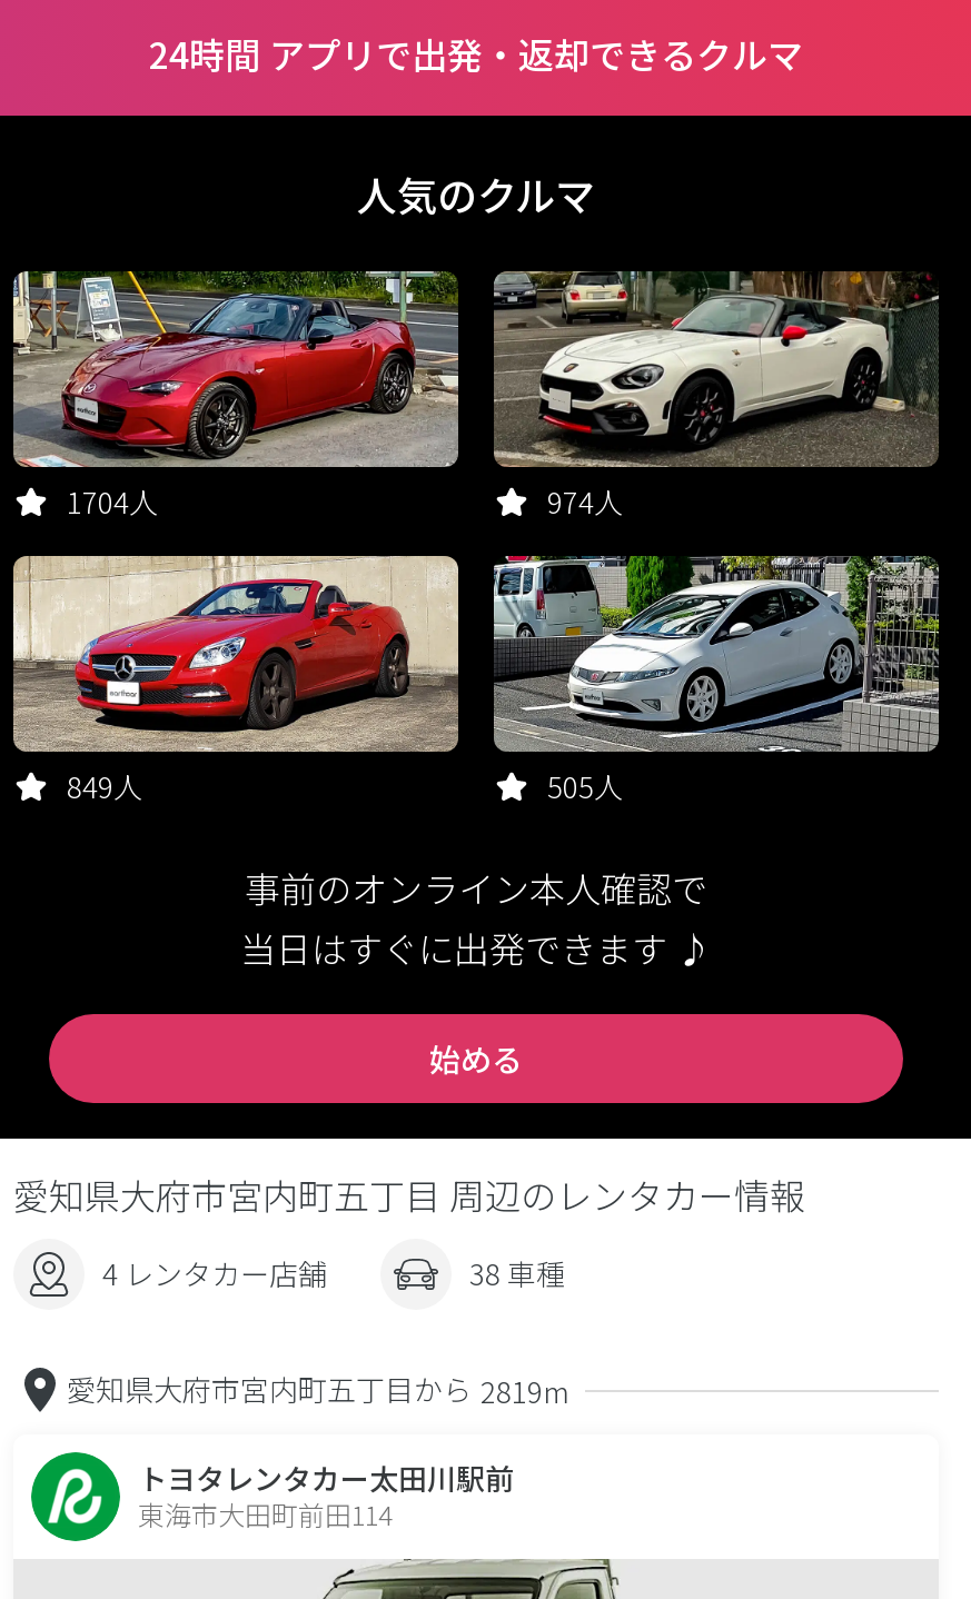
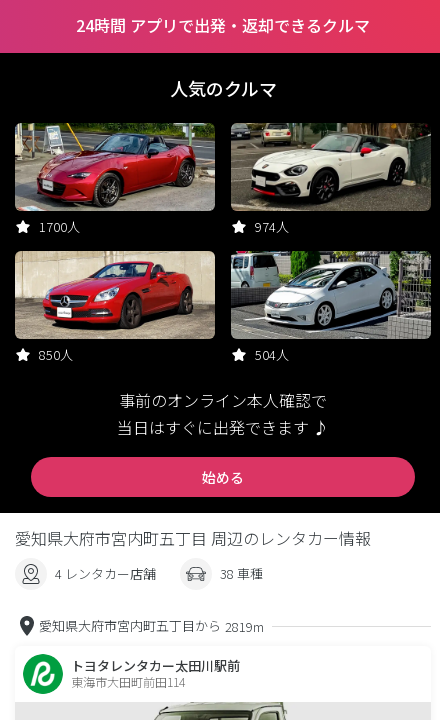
[67,480,158,523] 1704人 -> [39,217,80,236] 1700人
[67,765,142,807] 849人 -> [39,345,73,364] 850人
[547,765,623,807] 505人 -> [255,345,289,364] 504人

